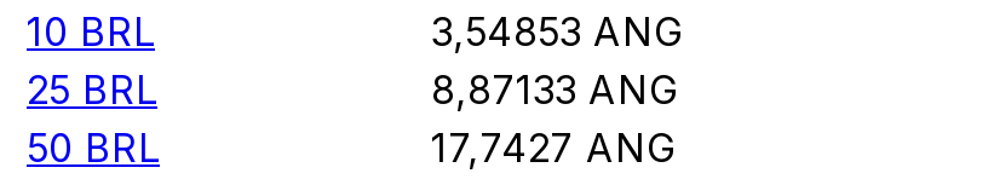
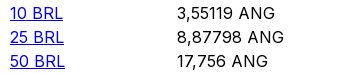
[431,7,683,55] 3,54853 ANG -> [177,3,275,23] 3,55119 ANG
[431,65,678,113] 8,87133 ANG -> [177,27,284,47] 8,87798 ANG
[431,123,676,171] 17,7427 ANG -> [177,51,268,71] 17,756 ANG

